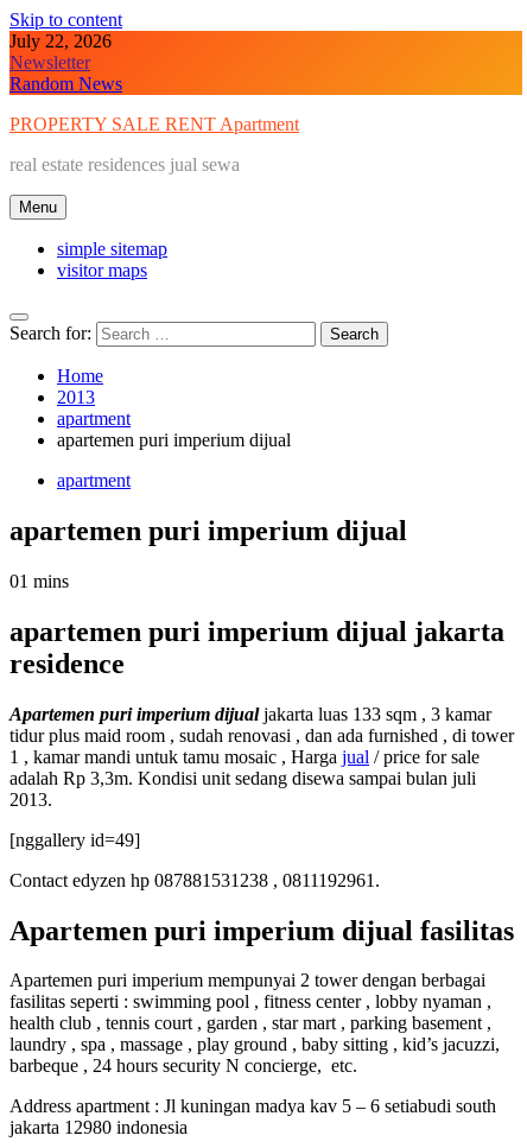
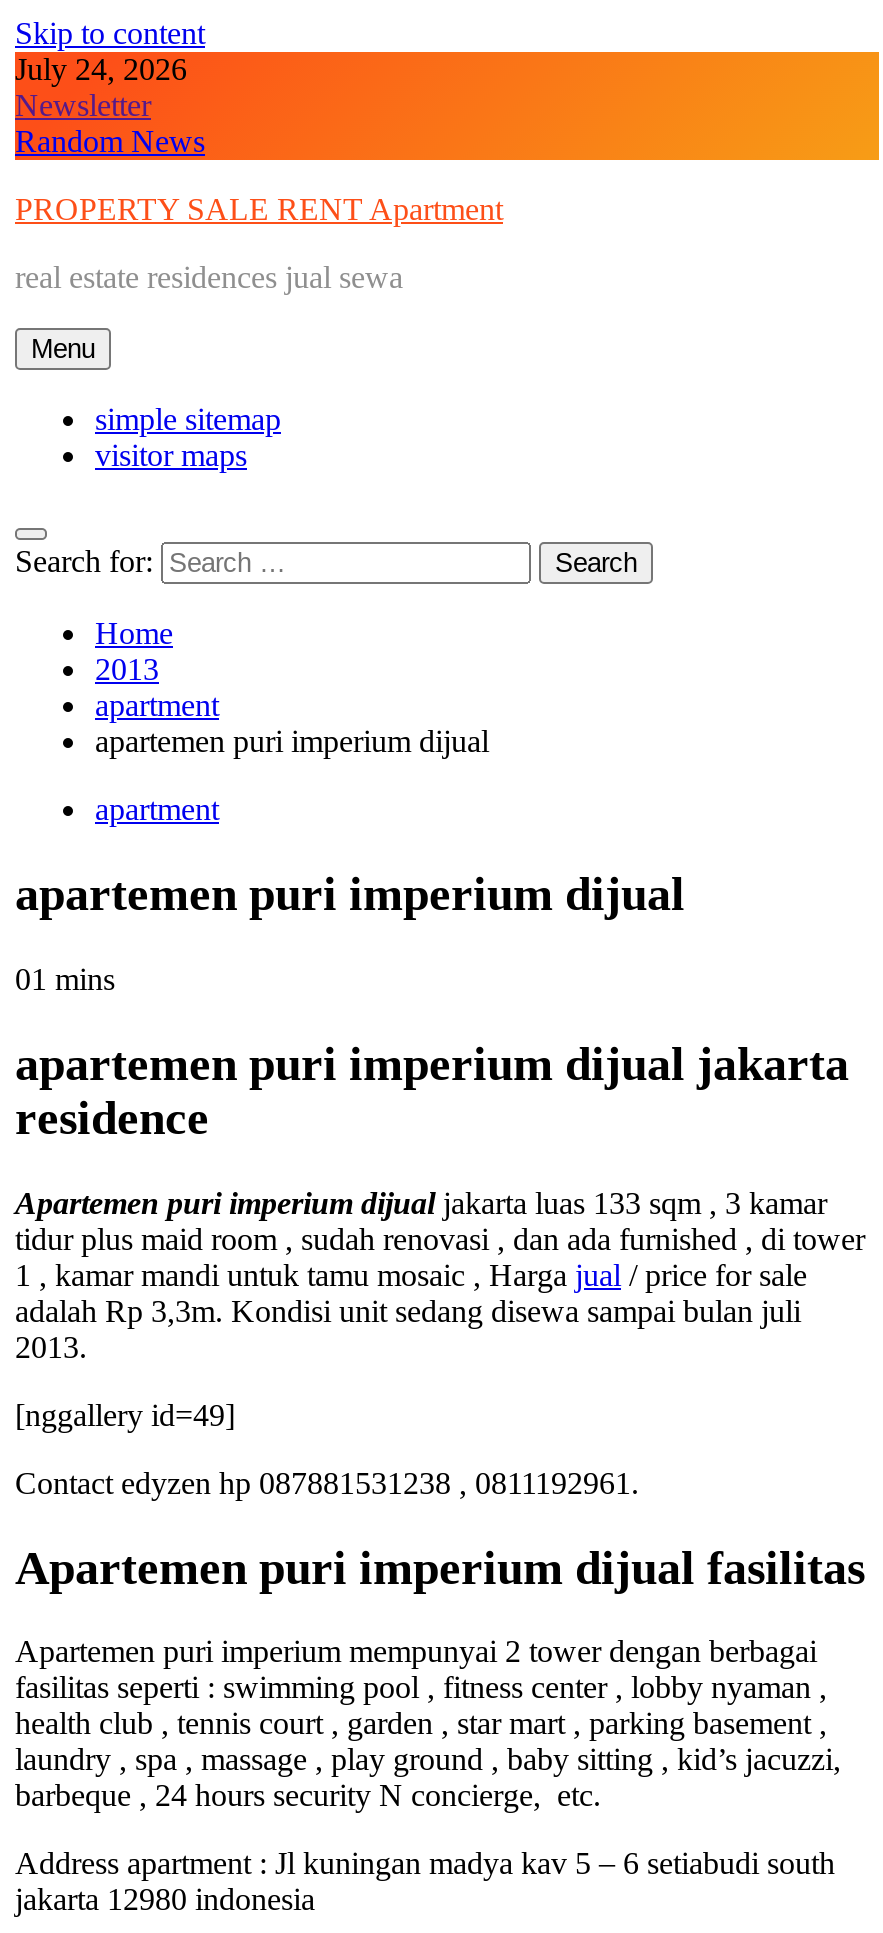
[9,31,112,51] July 22, 2026 -> [15,52,187,86] July 24, 2026

